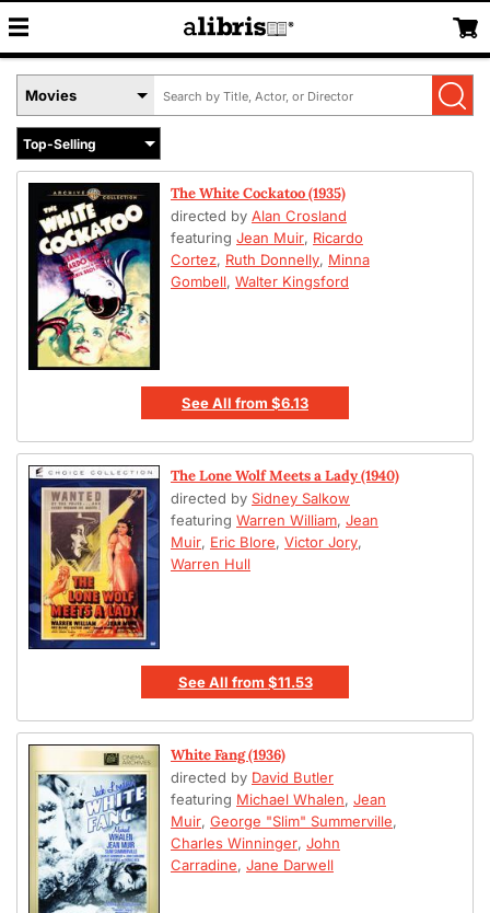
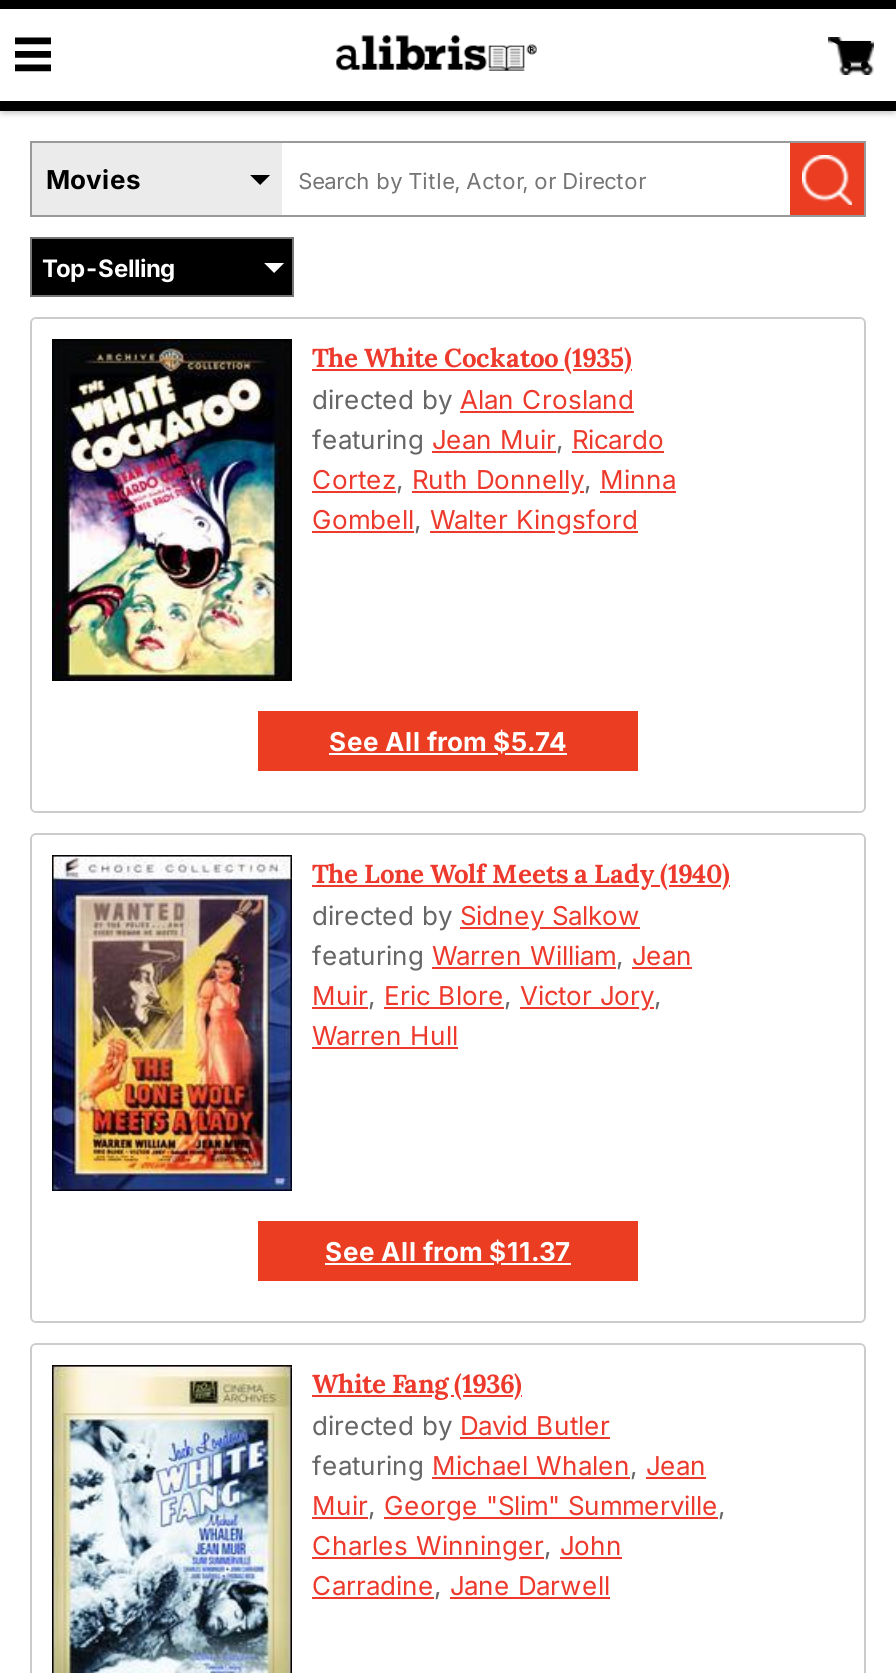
[182,394,308,412] See All from $6.13 -> [329,725,567,757] See All from $5.74
[178,673,312,691] See All from $11.53 -> [325,1235,571,1267] See All from $11.37

